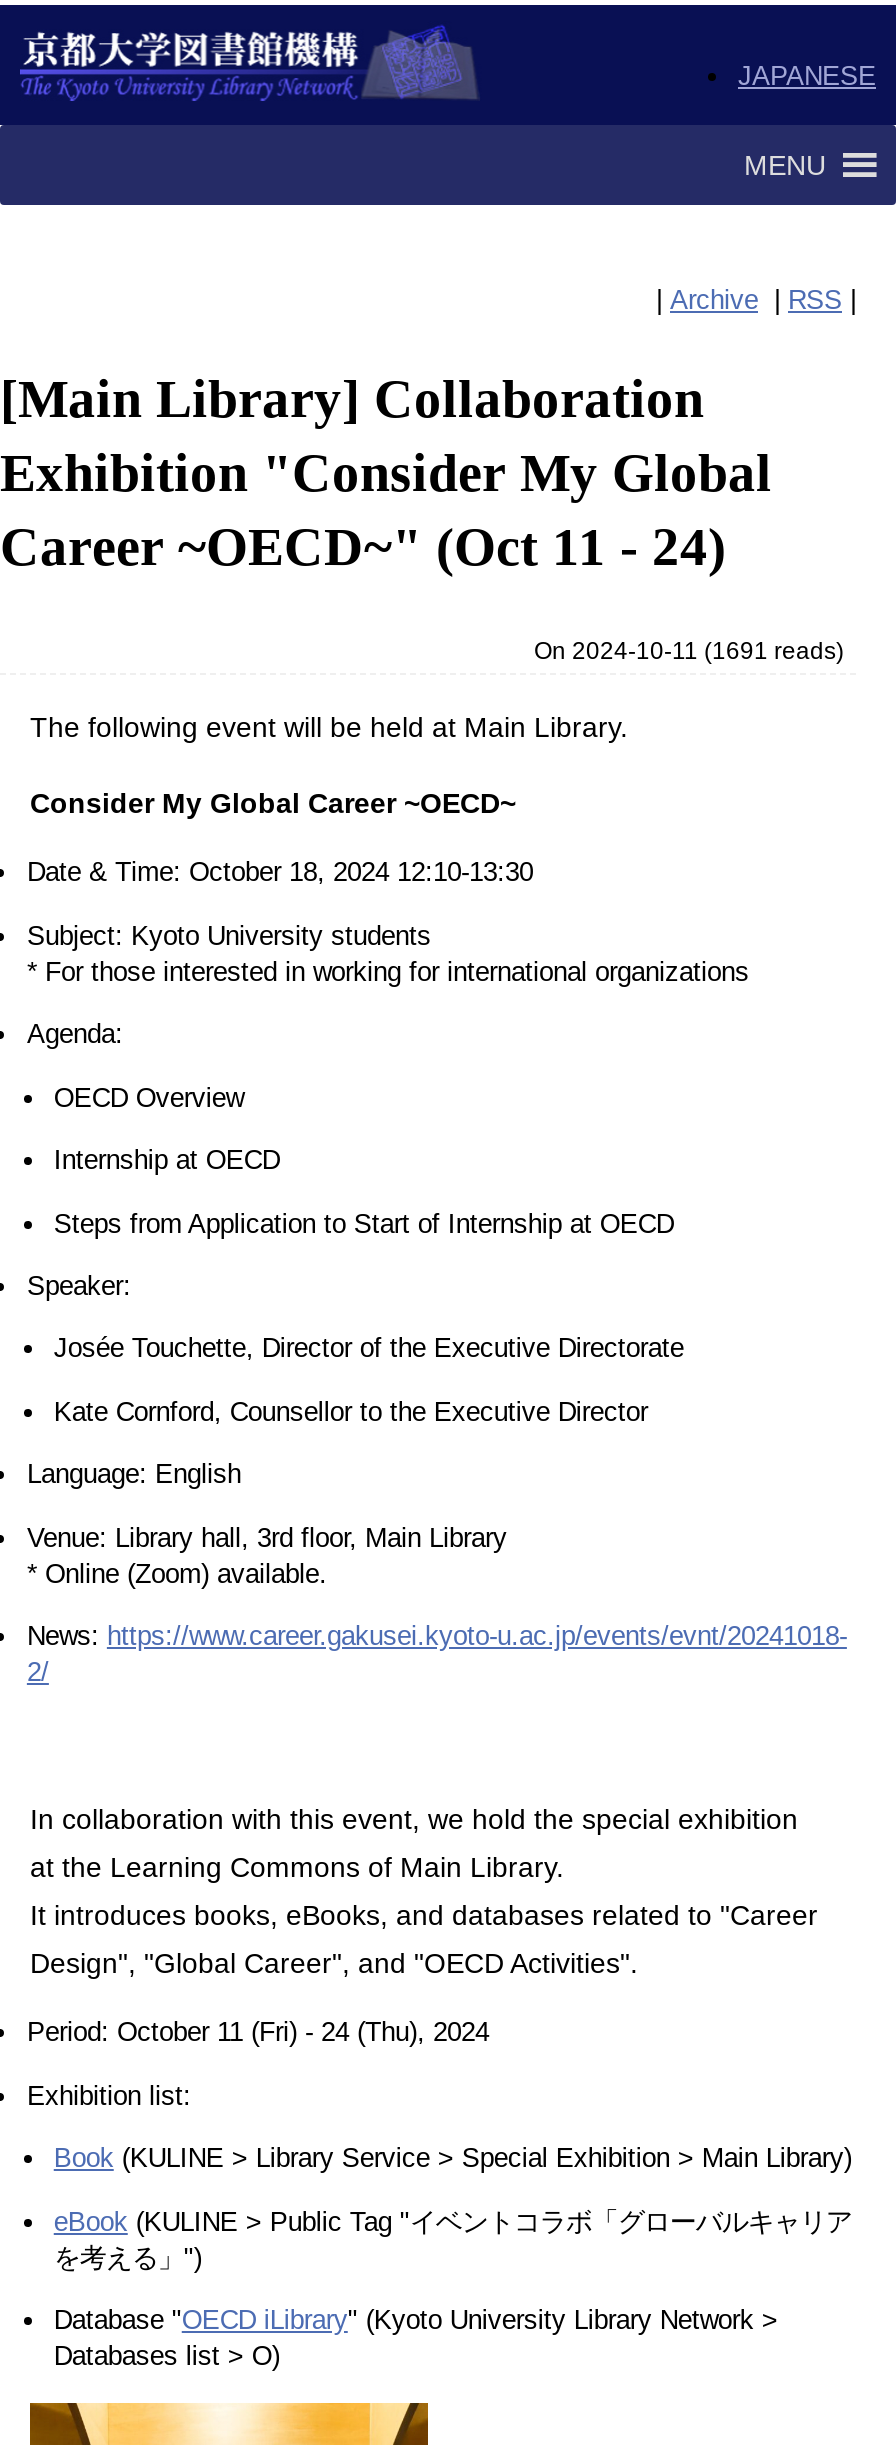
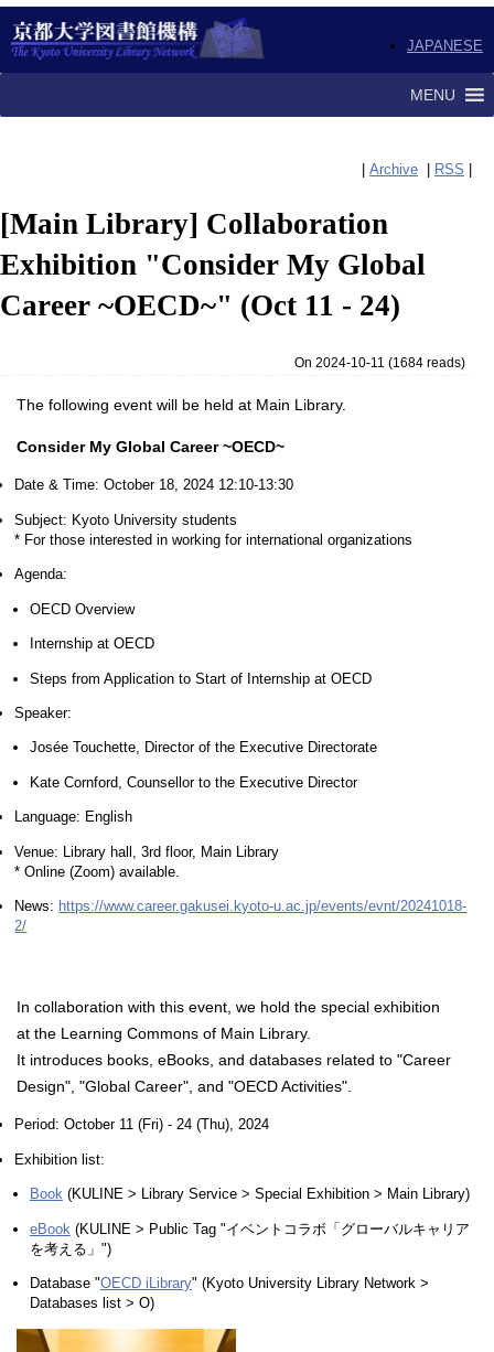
[528,637,844,665] On 2024-10-11 (1691 reads) -> [291,355,465,370] On 2024-10-11 (1684 reads)

